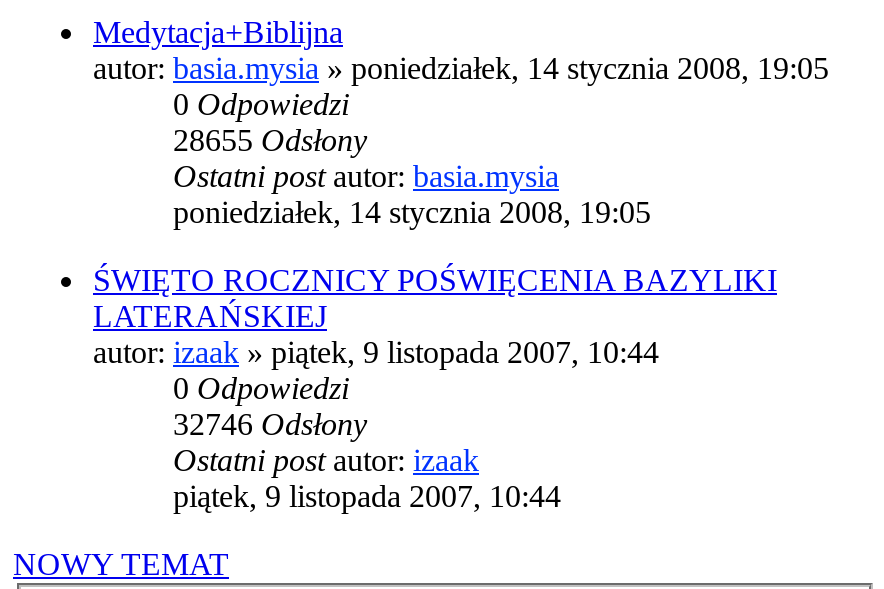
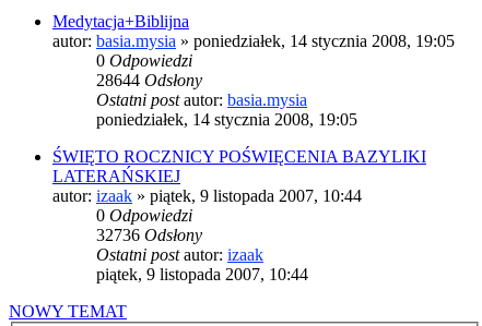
[173,122,367,156] 28655 Odsłony -> [96,71,202,89] 28644 Odsłony
[173,406,367,440] 32746 Odsłony -> [96,225,202,244] 32736 Odsłony

